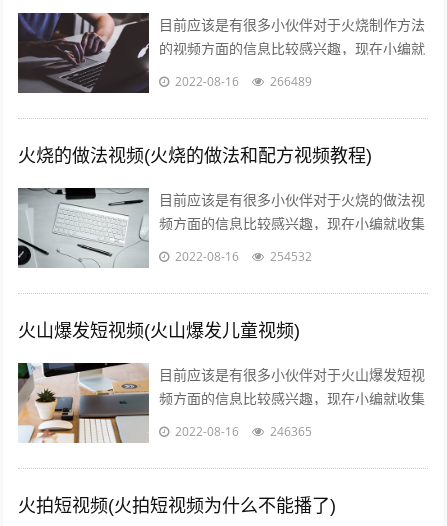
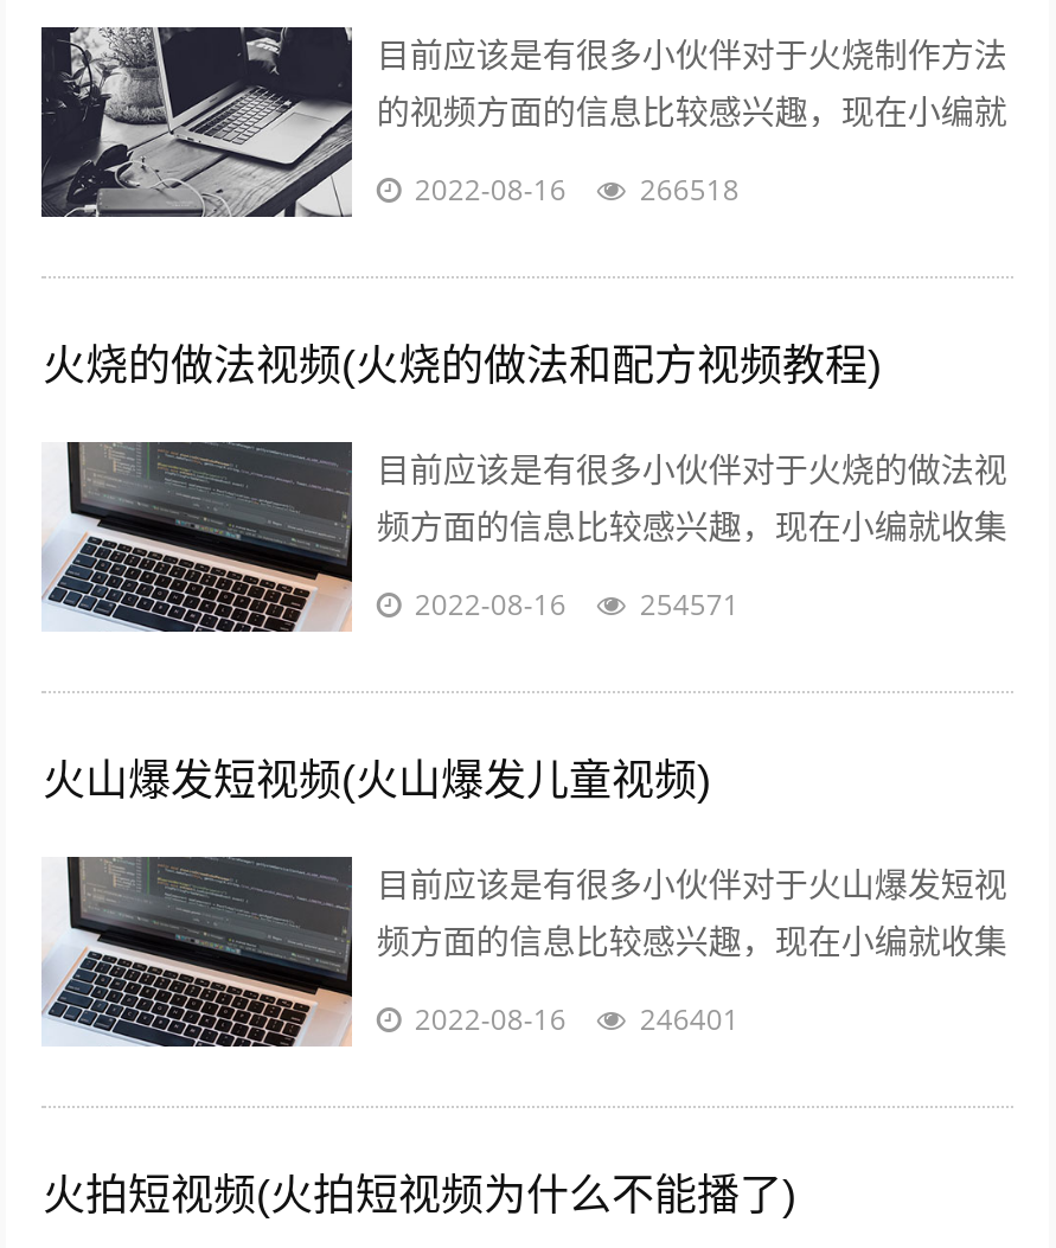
[18,12,150,93] [image] -> [44,25,352,217] [image]
[270,73,312,90] 266489 -> [640,169,739,210] 266518
[17,187,149,268] [image] -> [41,440,354,634] [image]
[270,248,312,265] 254532 -> [640,584,739,625] 254571
[17,362,150,444] [image] -> [41,855,354,1049] [image]
[270,423,312,440] 246365 -> [640,999,739,1039] 246401

